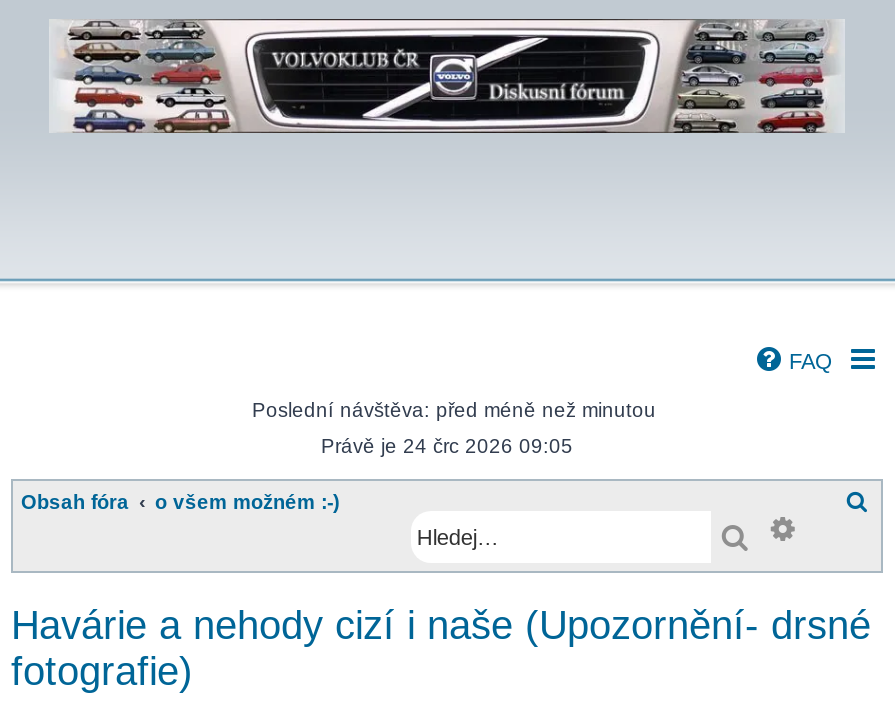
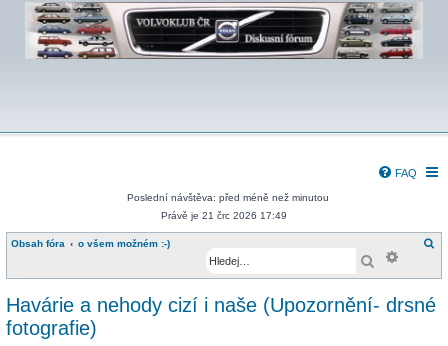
[321,435,573,457] Právě je 24 črc 2026 09:05 -> [161,210,287,221] Právě je 21 črc 2026 17:49

